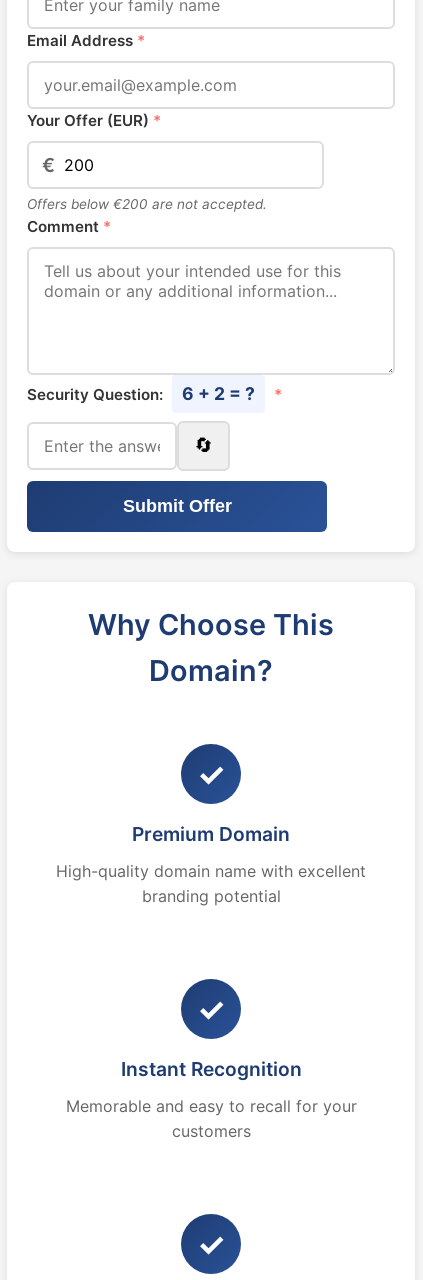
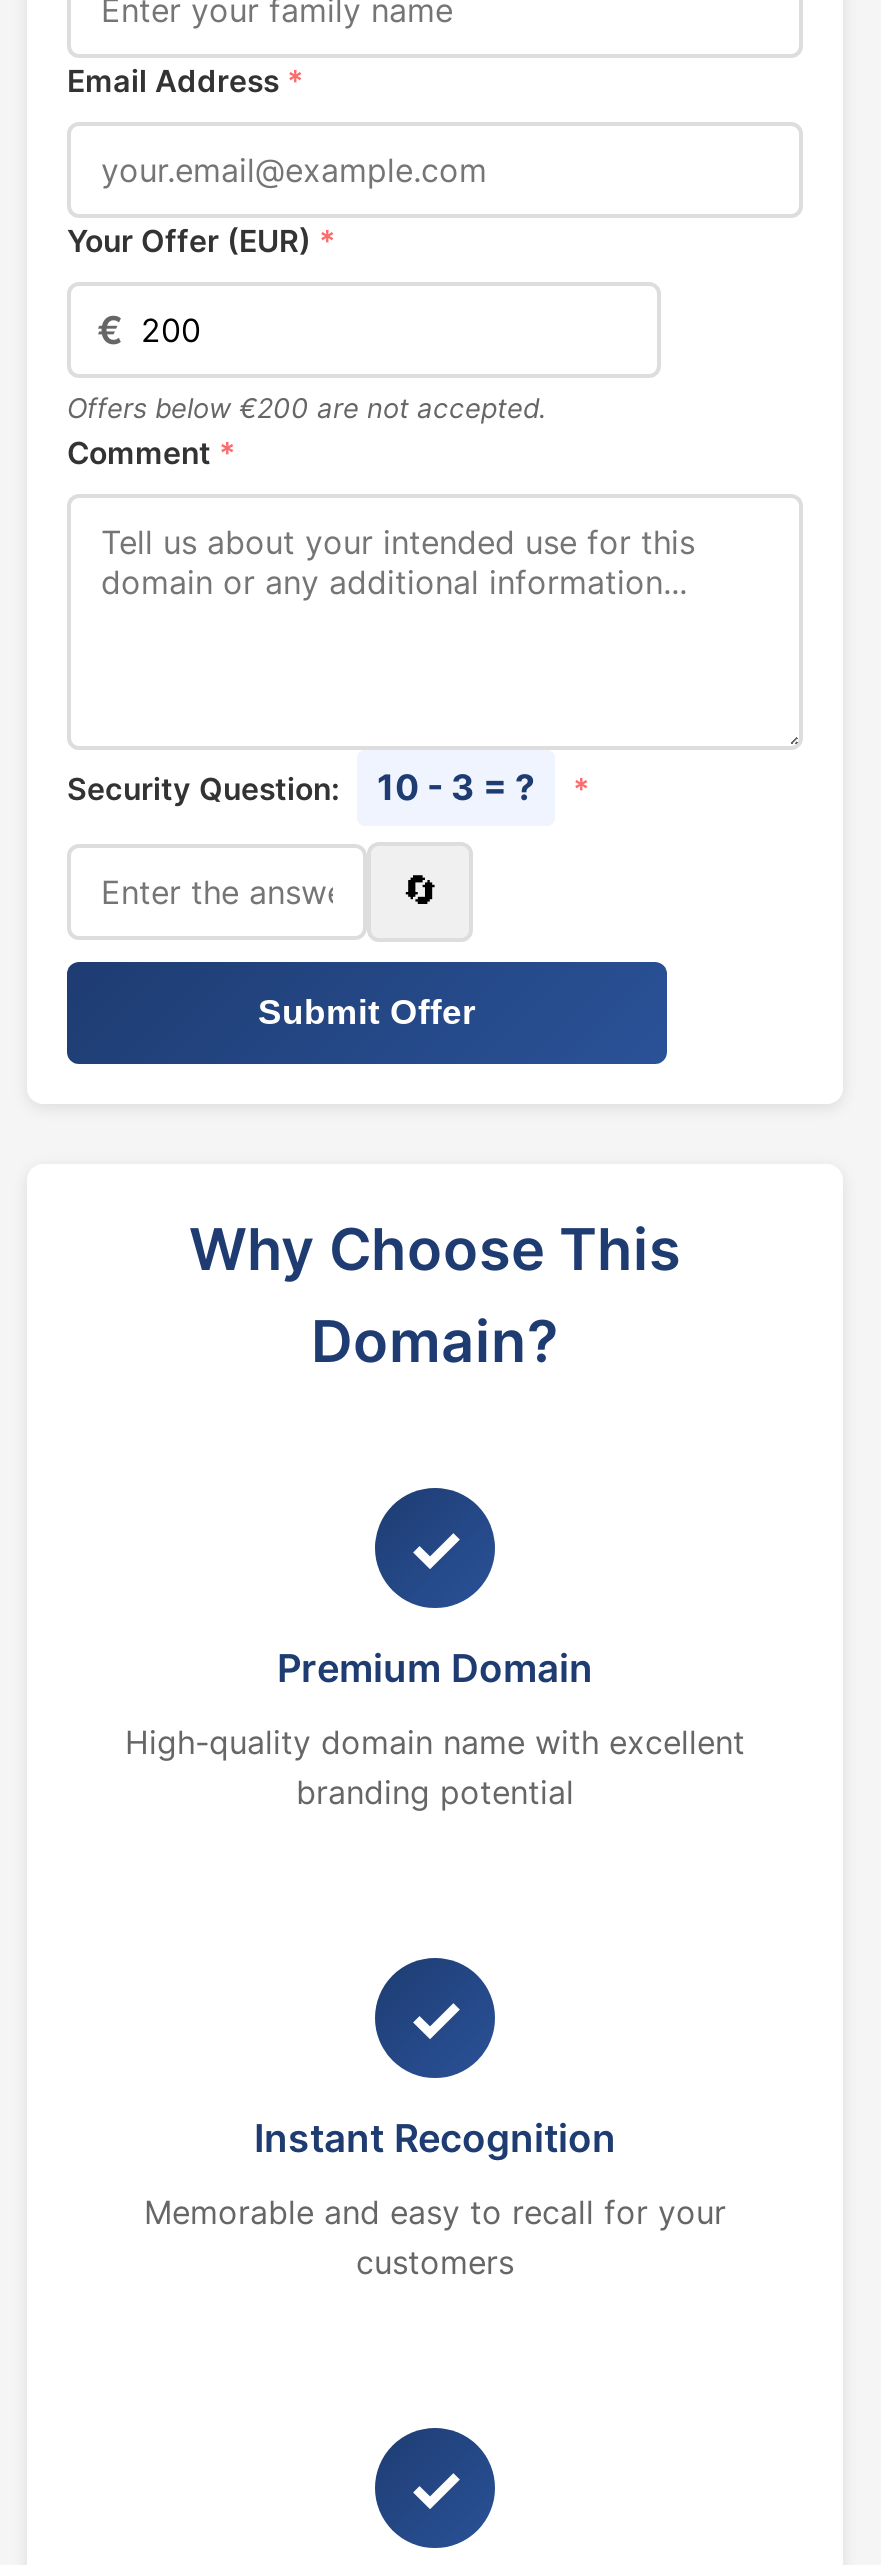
[182,383,255,404] 6 + 2 = ? -> [377,766,535,808] 10 - 3 = ?

